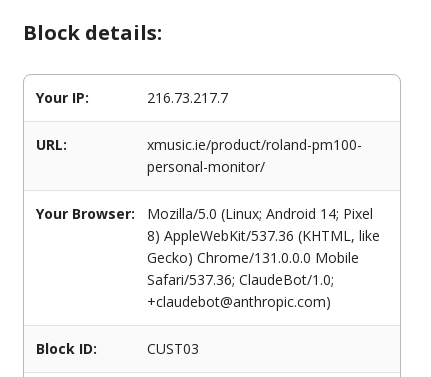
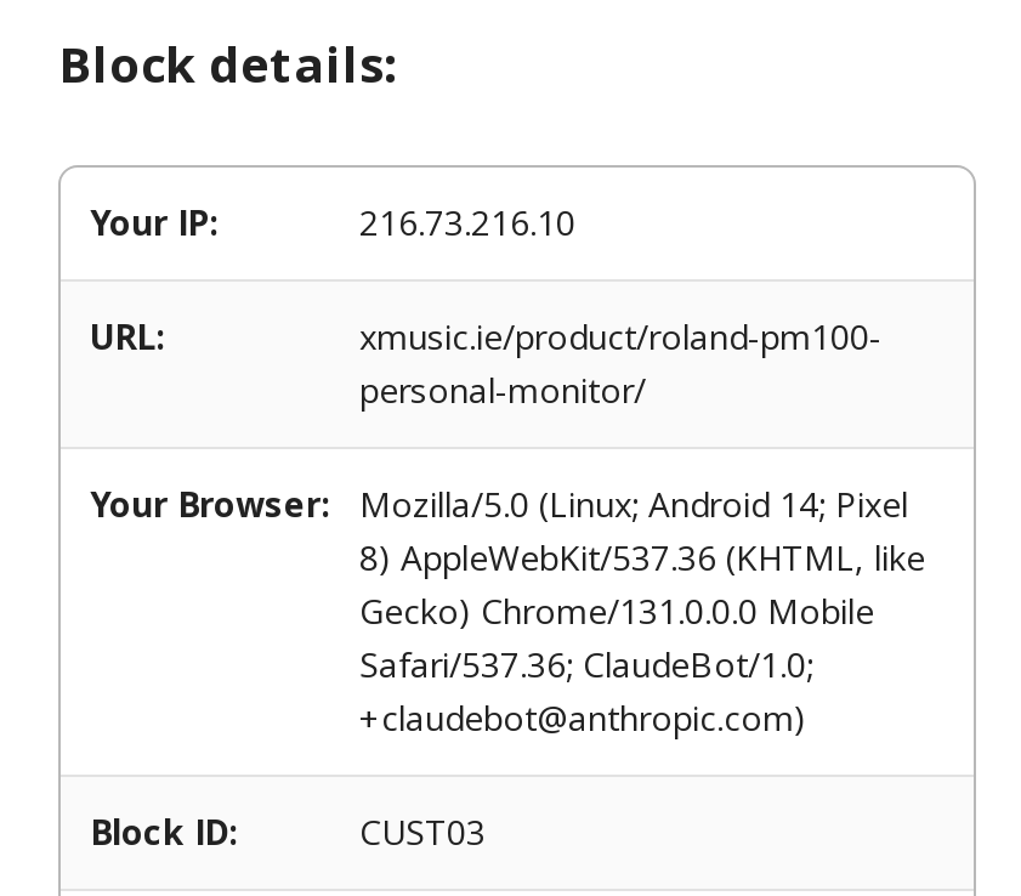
[147,88,228,107] 216.73.217.7 -> [359,199,575,245] 216.73.216.10

